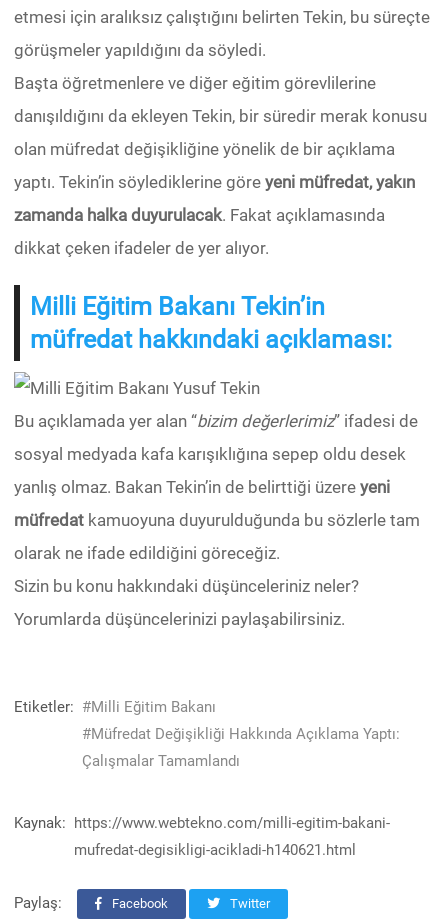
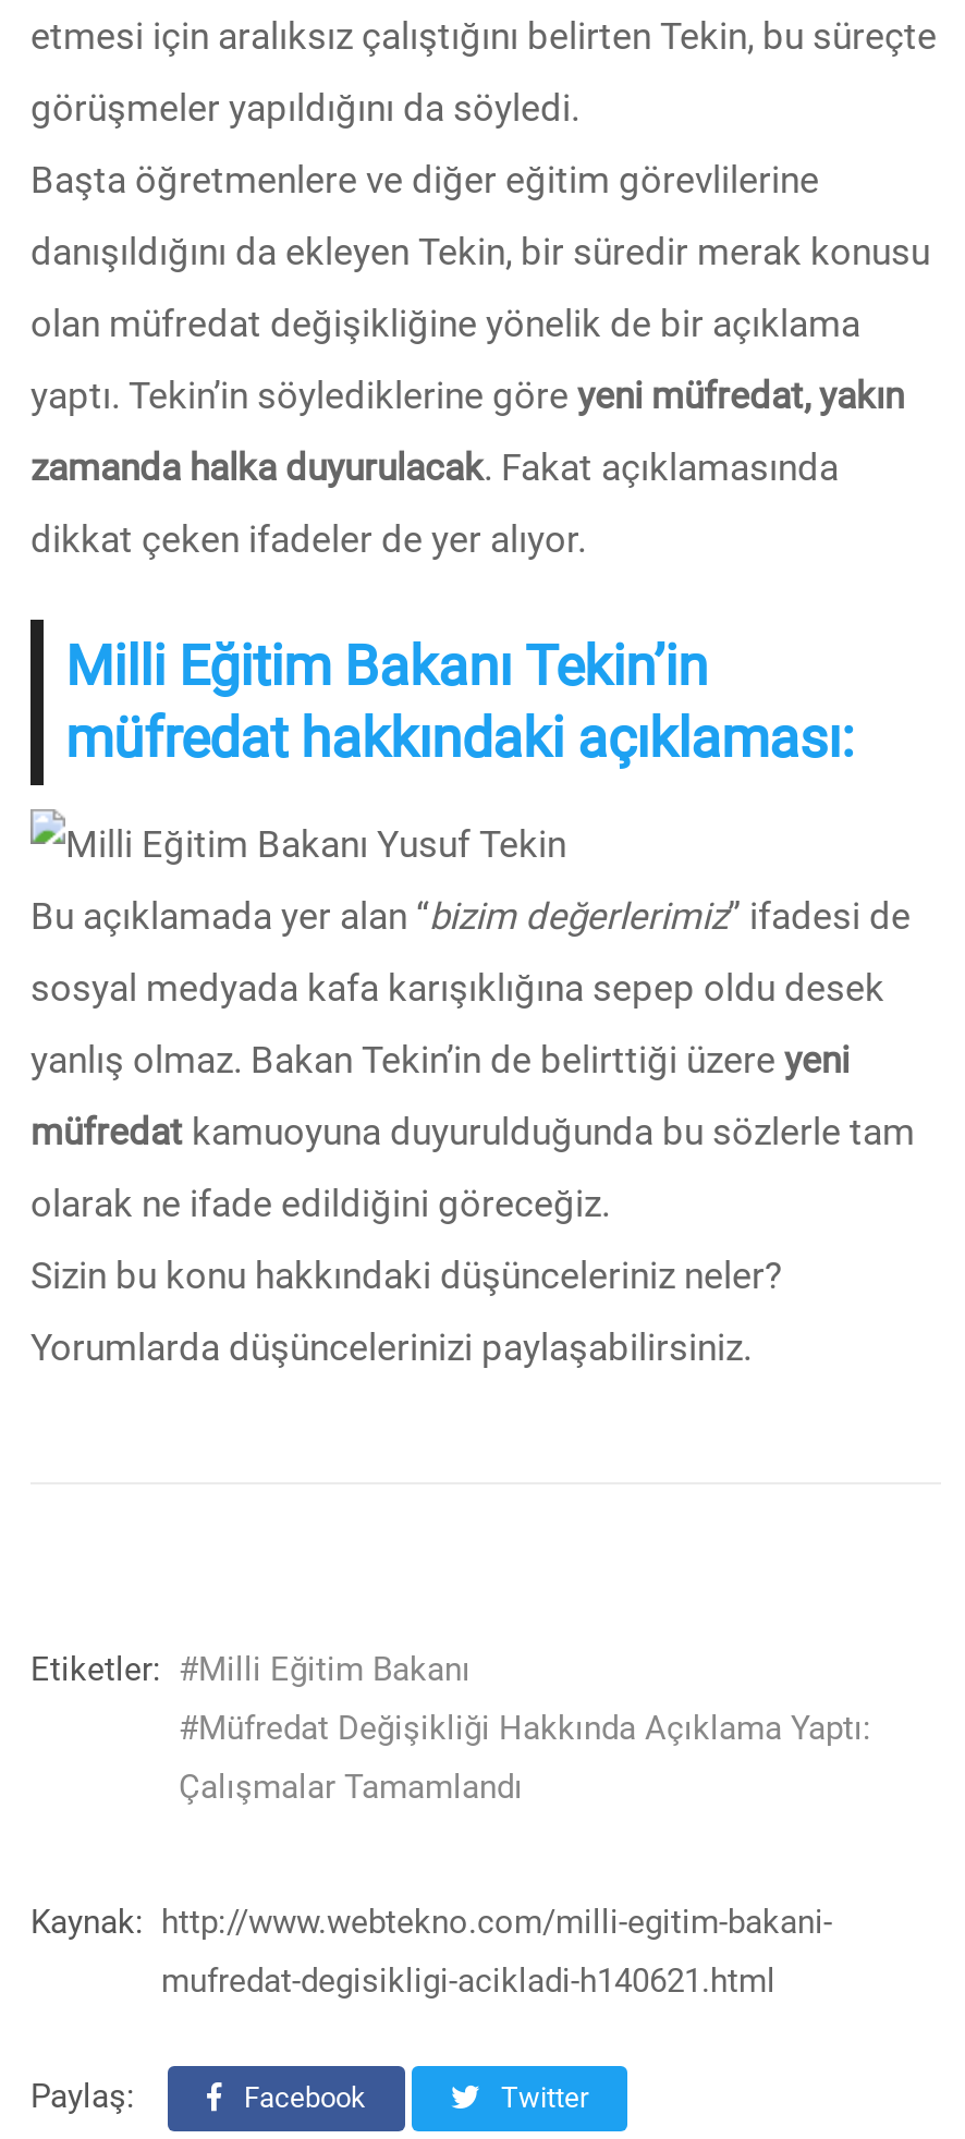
[14,814,390,832] Kaynak: https://www.webtekno.com/milli-egitim-bakani- -> [30,1903,832,1942] Kaynak: http://www.webtekno.com/milli-egitim-bakani-

